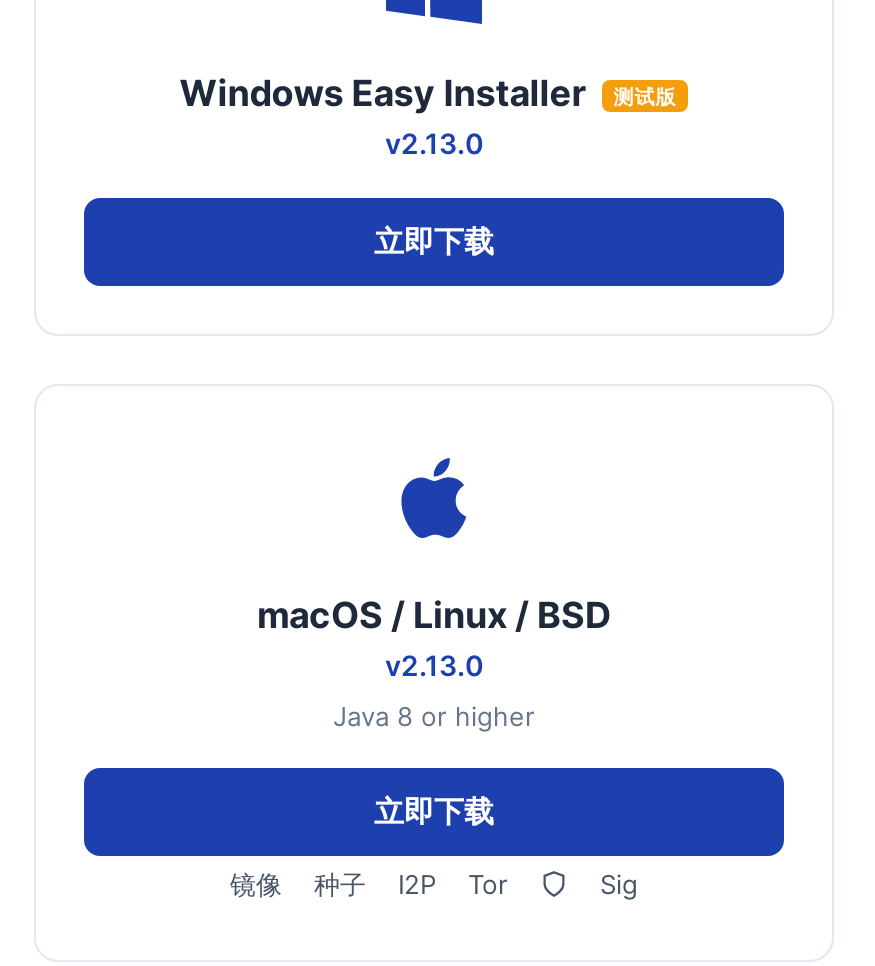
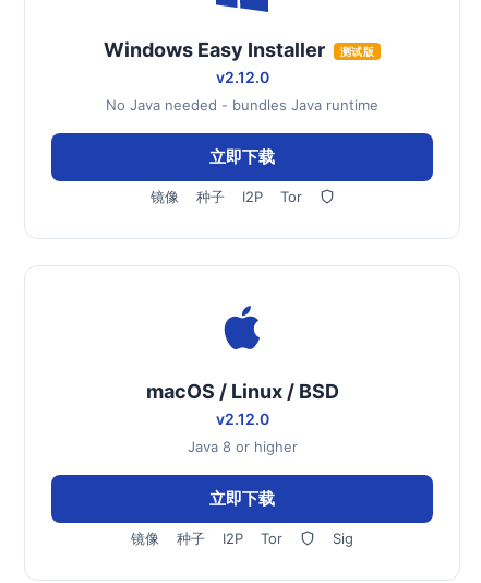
[385,126,483,160] v2.13.0 -> [106,68,378,114] v2.12.0 | No Java needed - bundles Java runtime
none -> [150,188,302,205] 镜像 | 种子 | I2P | Tor
[385,648,483,682] v2.13.0 -> [215,409,269,428] v2.12.0

